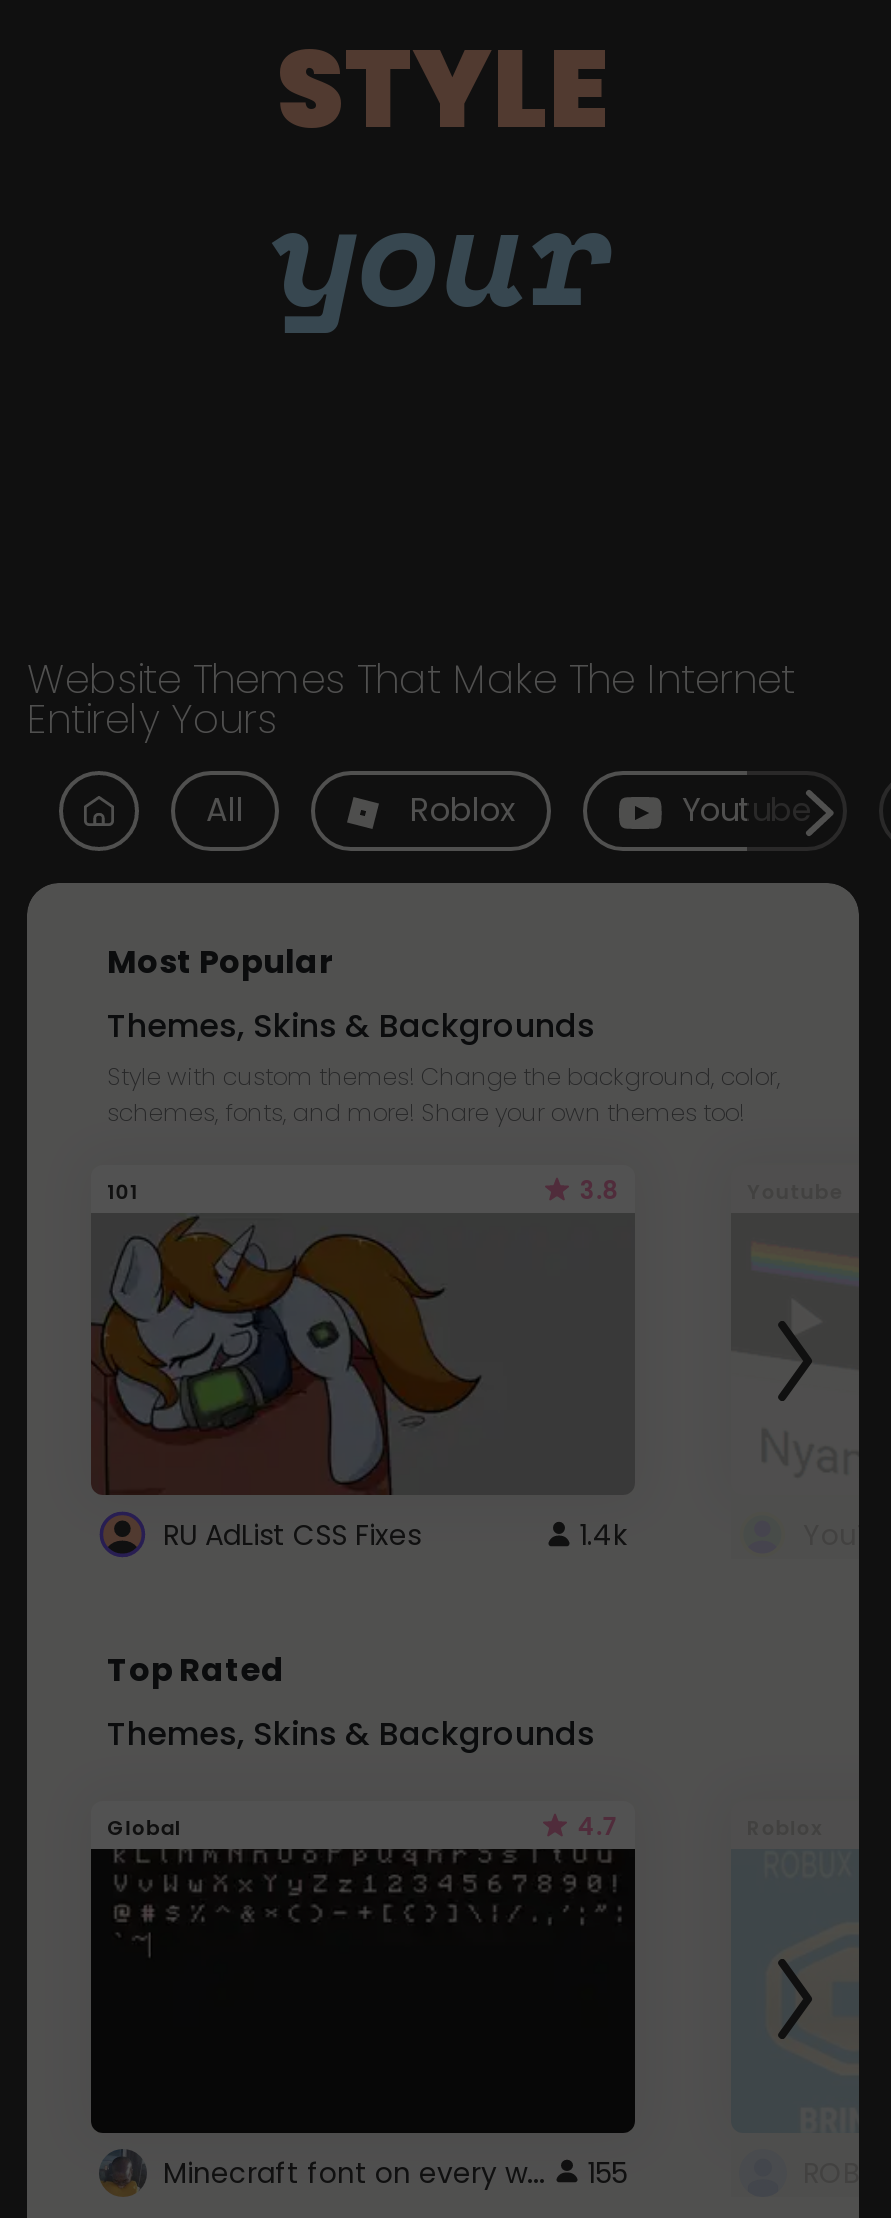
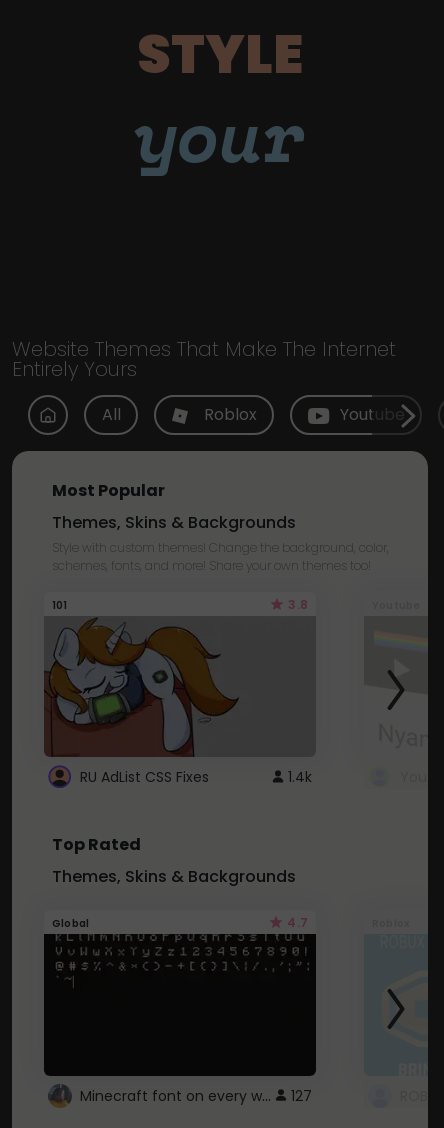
[587,2153,627,2193] 155 -> [291,1086,312,1106] 127

